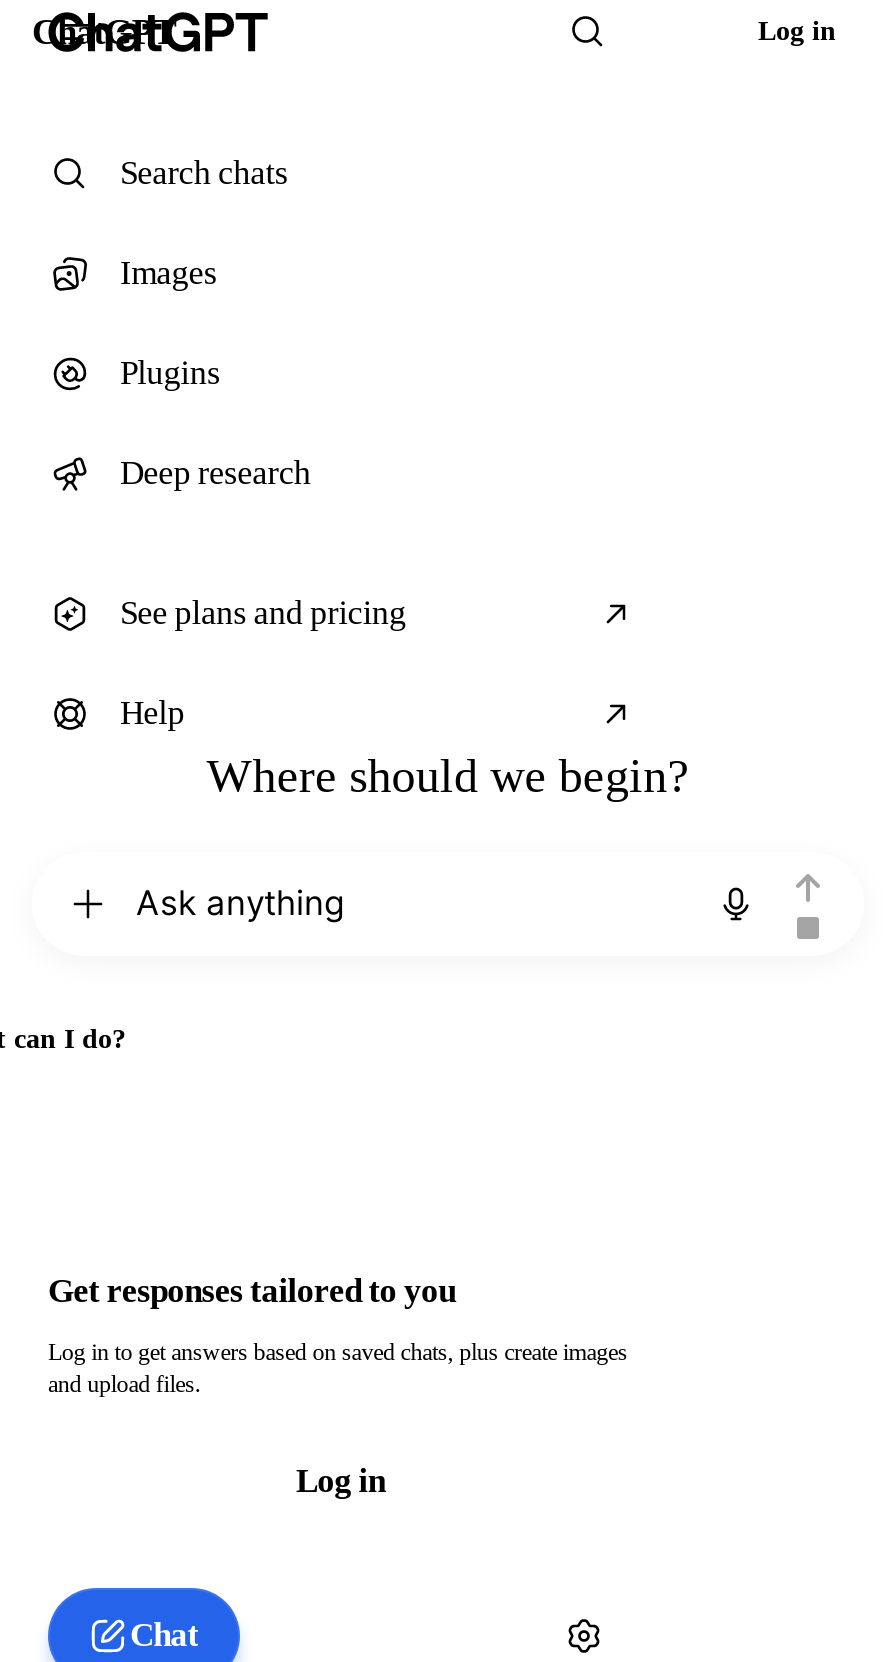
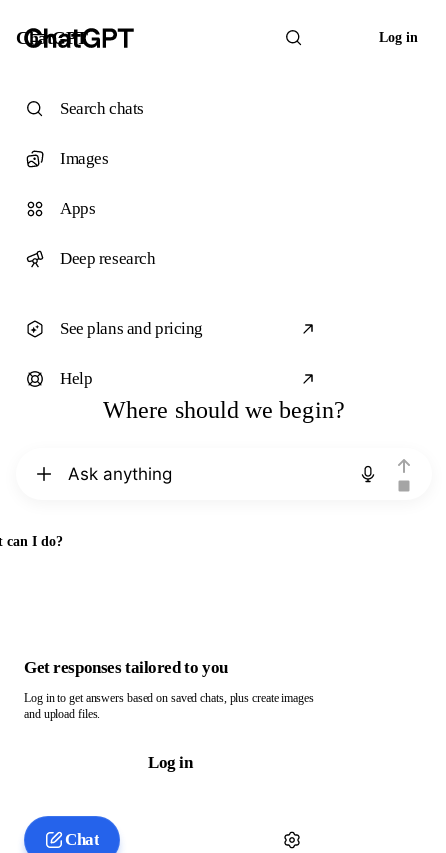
[120,354,220,392] Plugins -> [60,199,95,218] Apps

